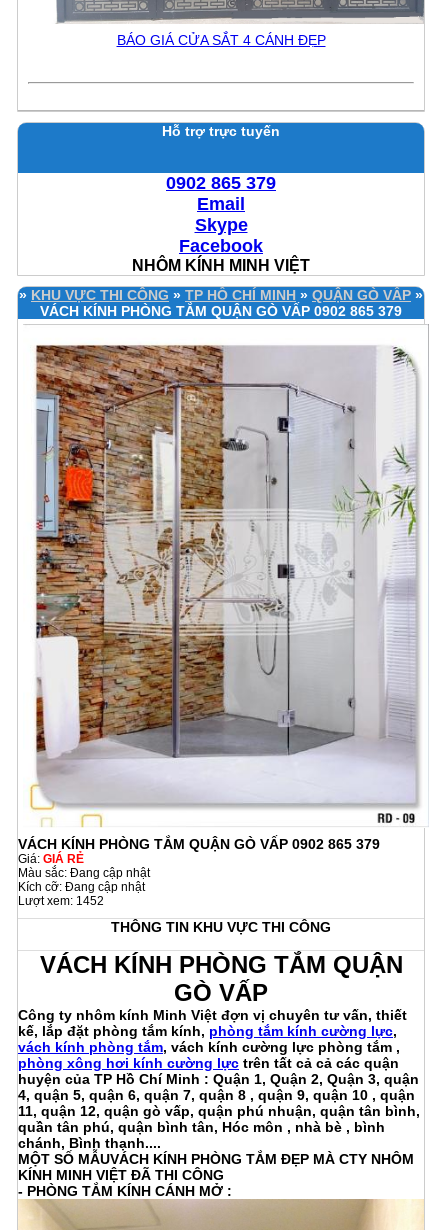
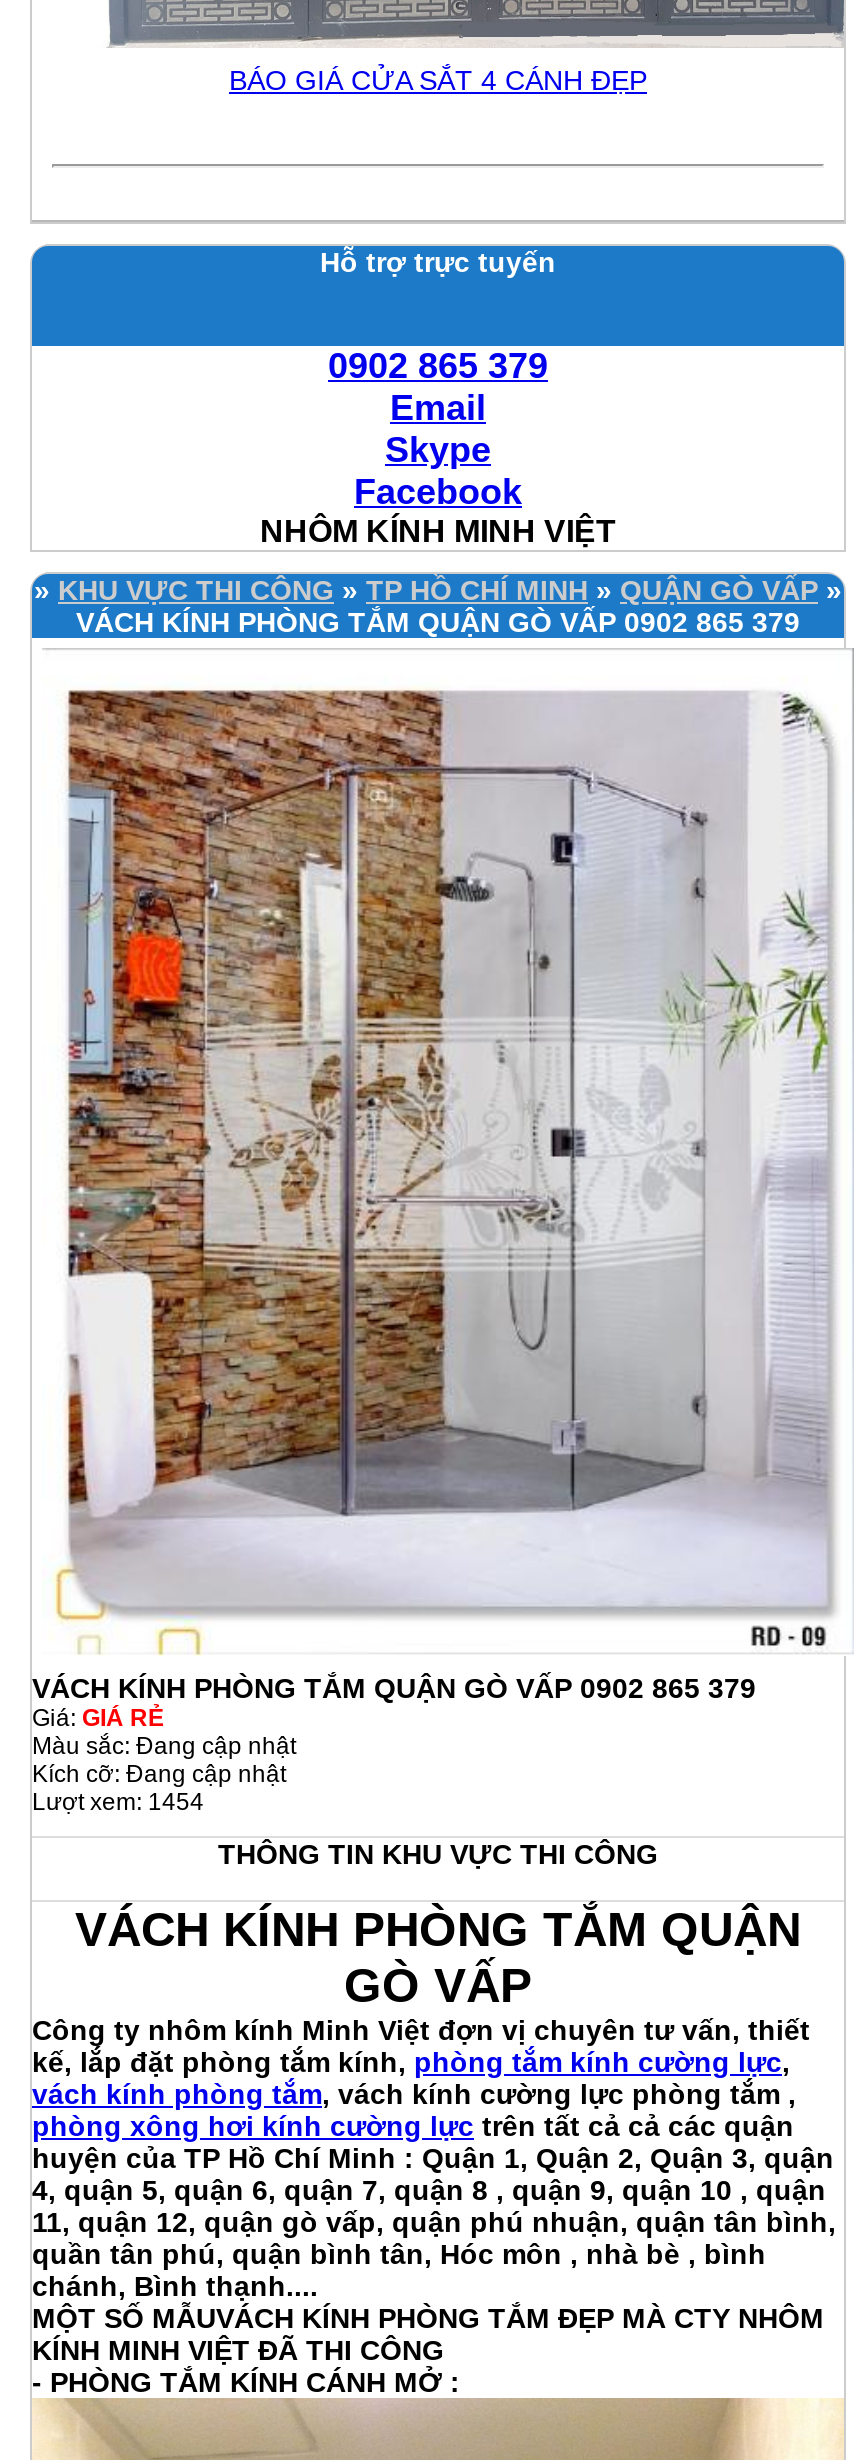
[18,894,104,908] Lượt xem: 1452 -> [32,1789,204,1817] Lượt xem: 1454

